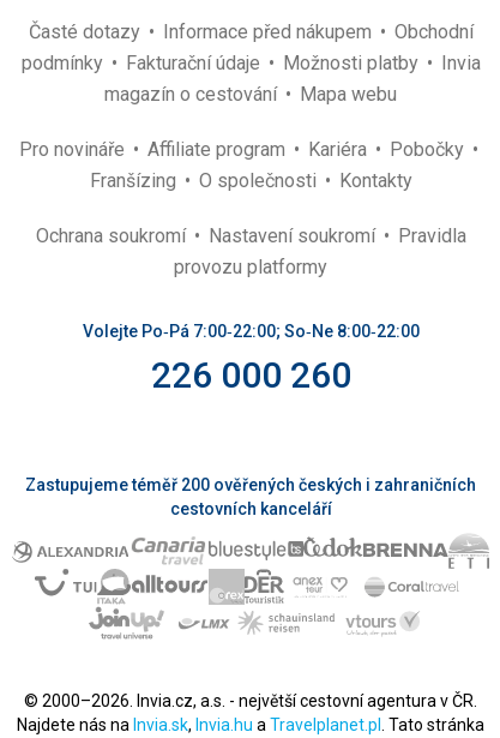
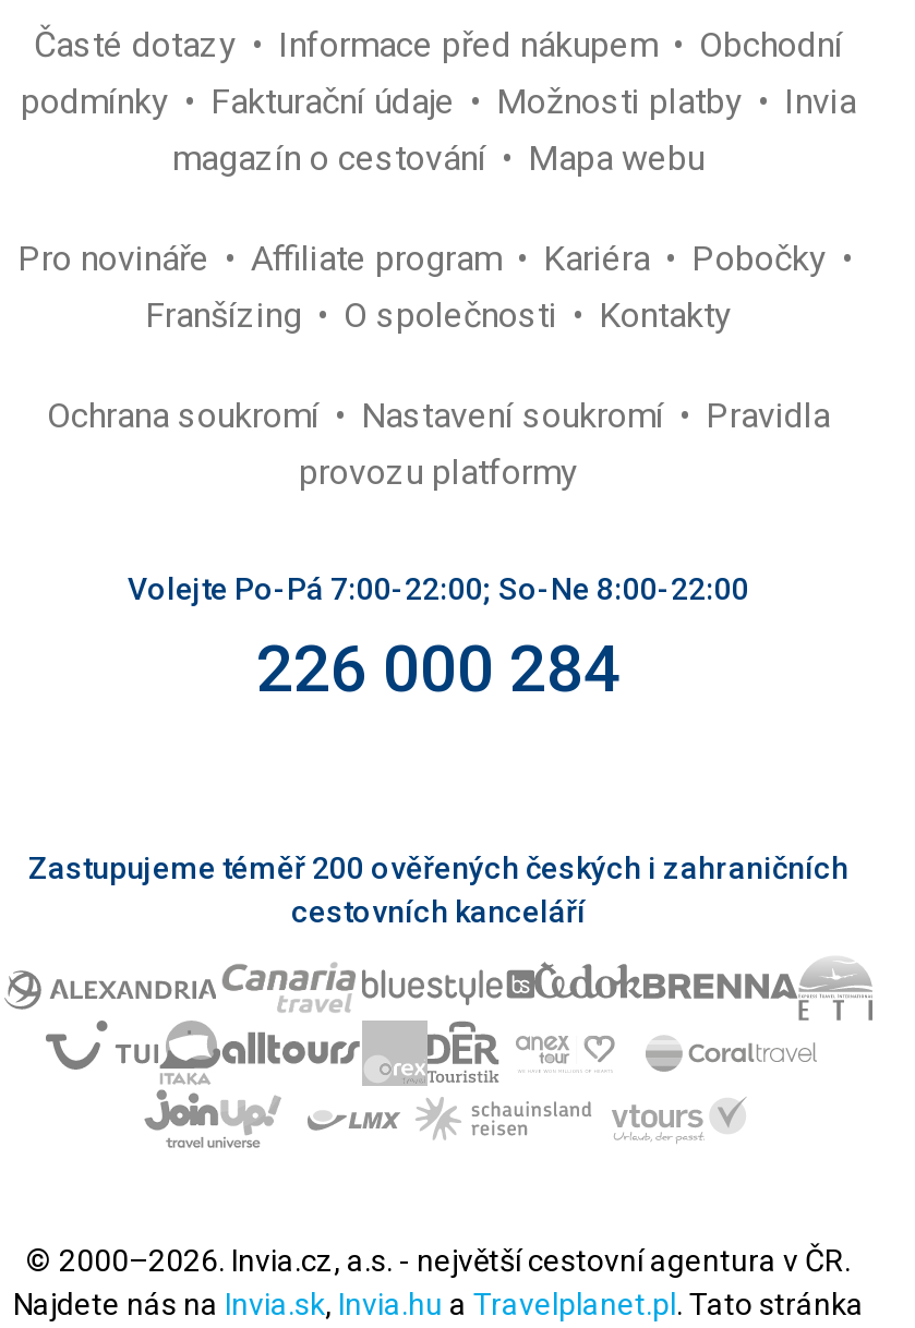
[82,322,419,341] Volejte Po‑Pá 7:00‑22:00; So‑Ne 8:00‑22:00 -> [128,571,749,606] Volejte Po-Pá 7:00-22:00; So-Ne 8:00-22:00
[150,354,351,396] 226 000 260 -> [256,630,621,707] 226 000 284

